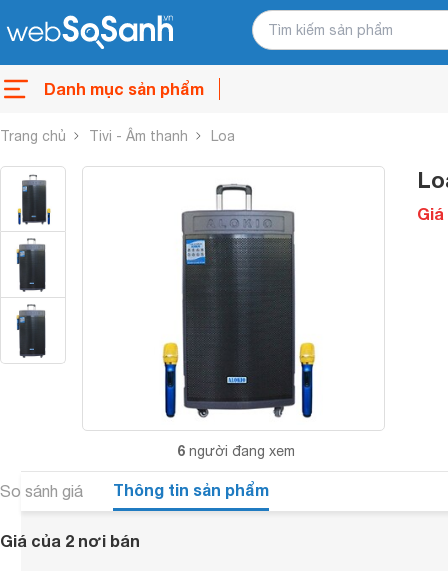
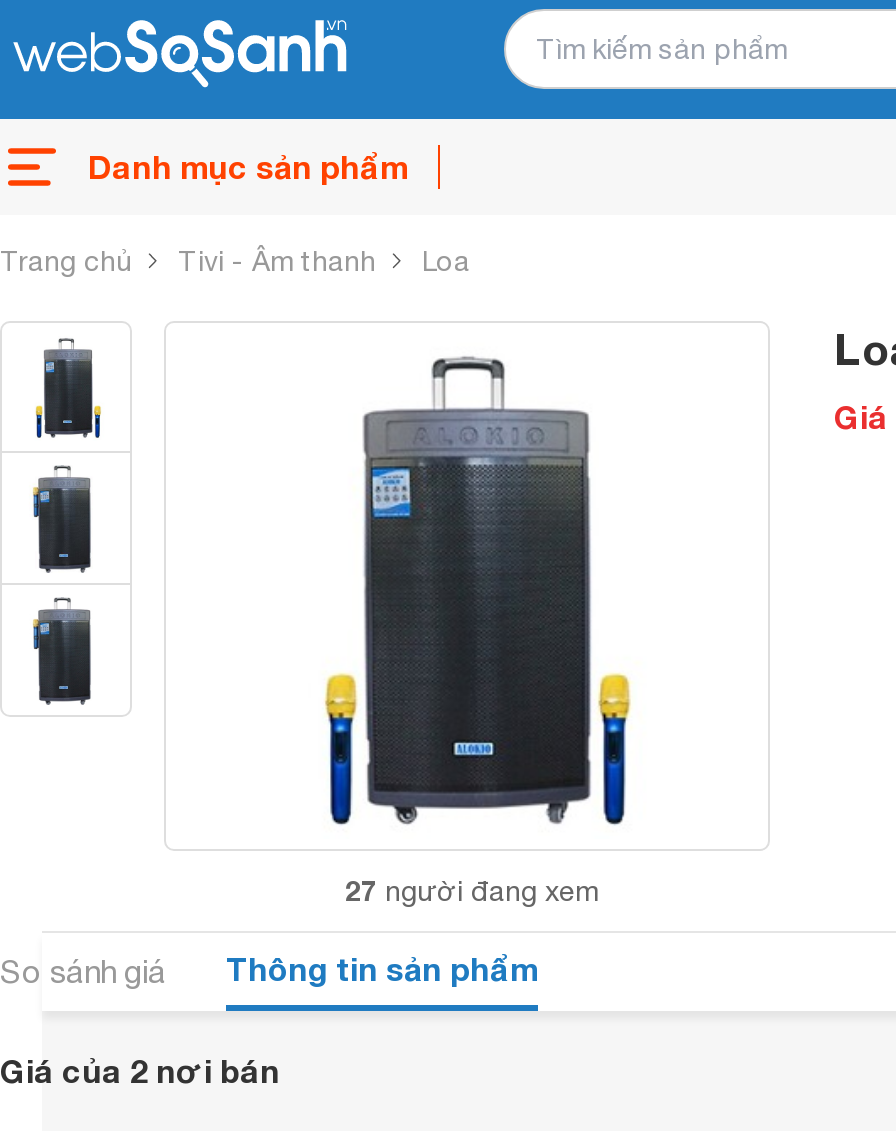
[172,442,294,459] 6 người đang xem -> [337,873,597,907] 27 người đang xem

